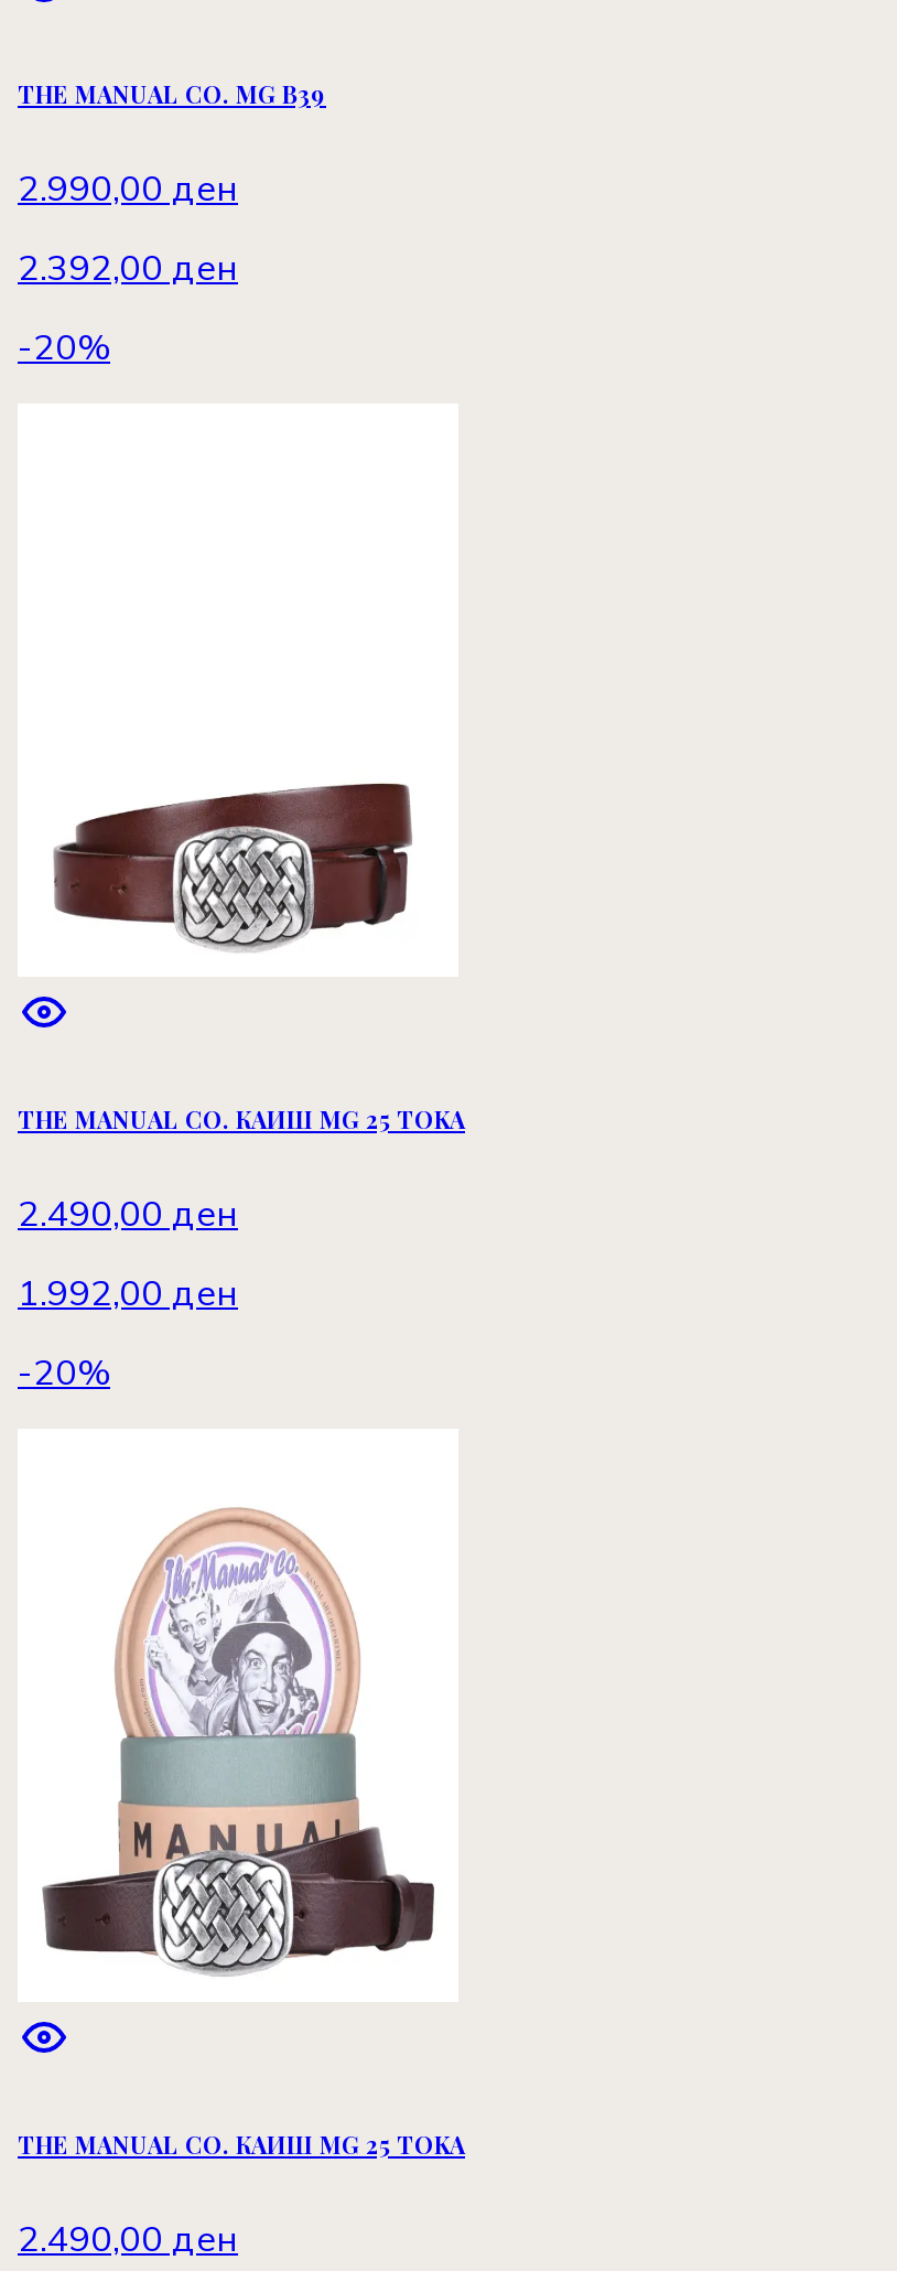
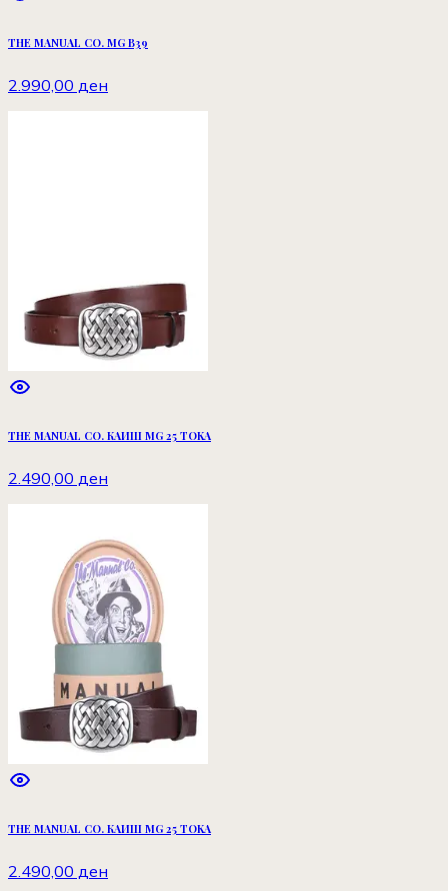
[18,244,238,368] 2.392,00 ден | -20% -> none
[18,1269,238,1393] 1.992,00 ден | -20% -> none

